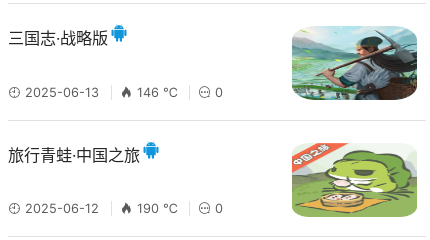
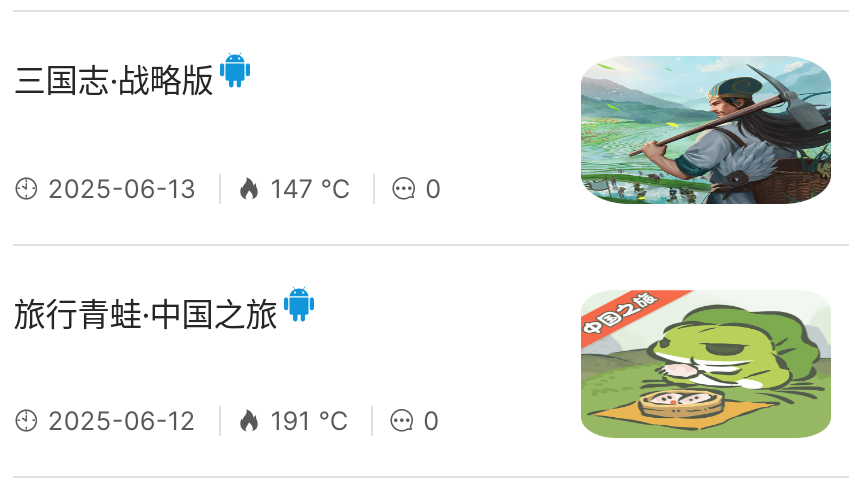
[137,85,182,100] 146 ℃ -> [270,173,358,203] 147 ℃
[137,201,182,216] 190 ℃ -> [270,406,356,436] 191 ℃

